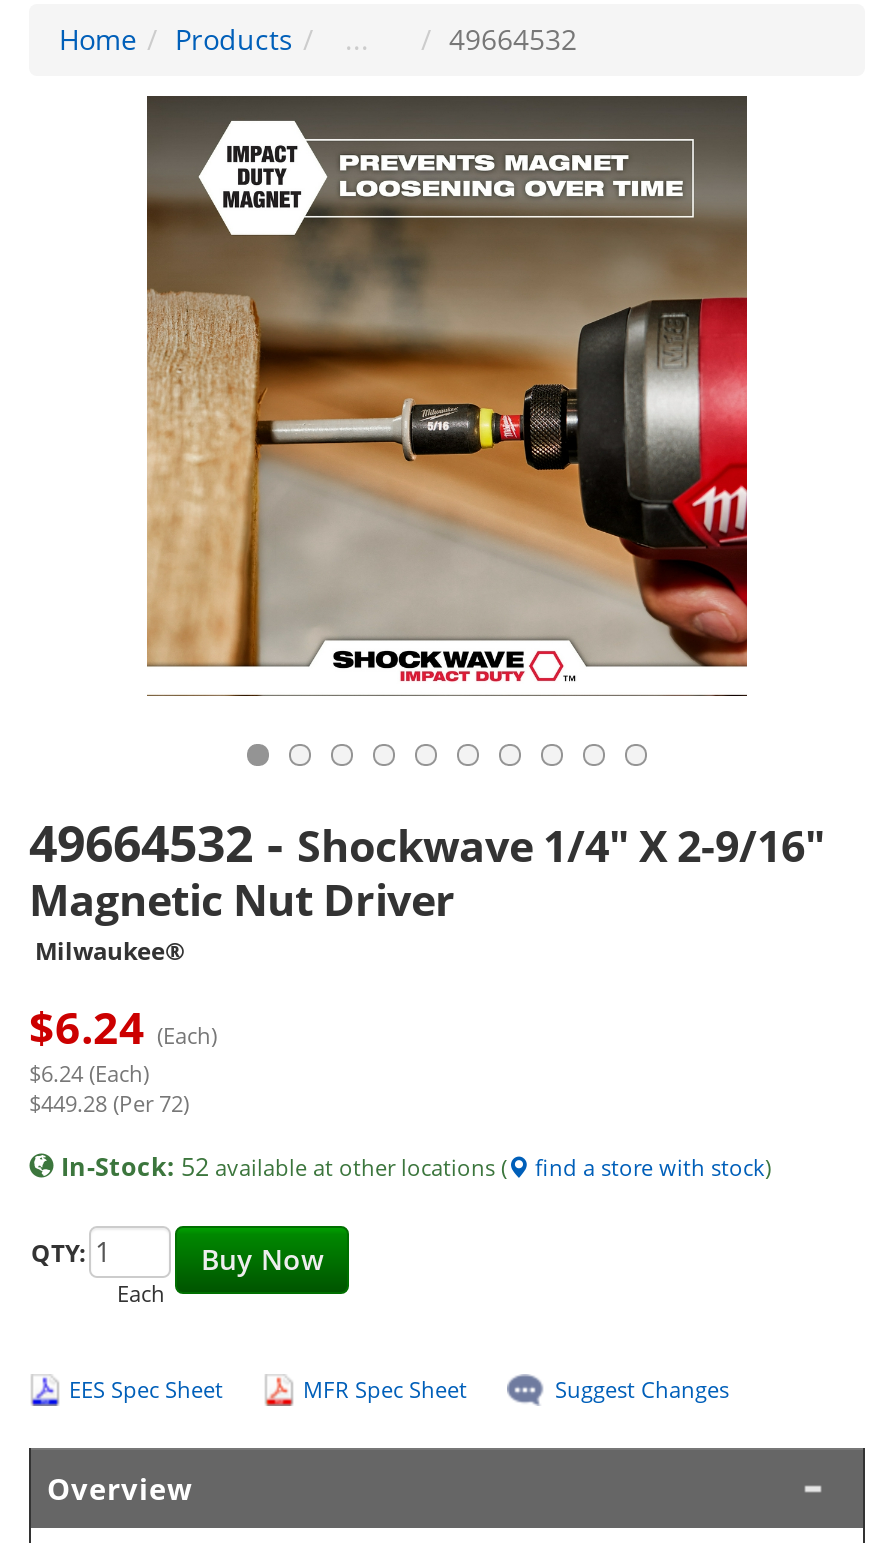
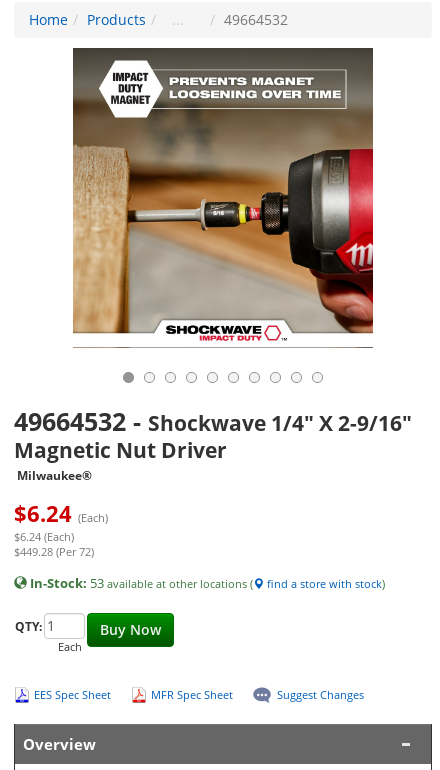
[61,1148,507,1184] In-Stock: 52 available at other locations ( -> [30,574,253,592] In-Stock: 53 available at other locations (

